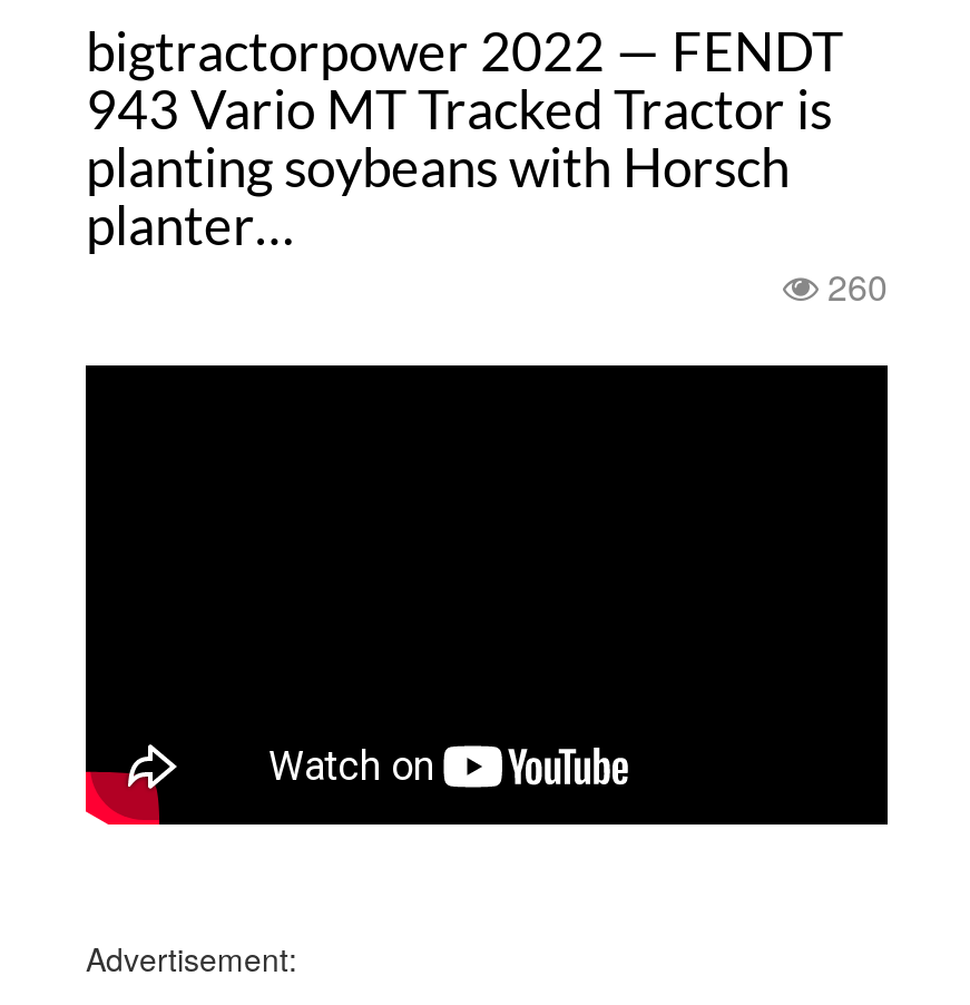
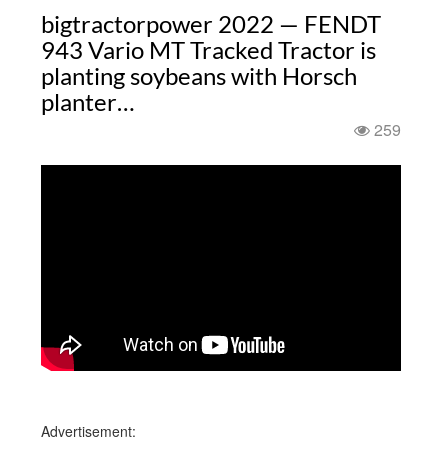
[827,261,888,312] 260 -> [374,118,401,141] 259

